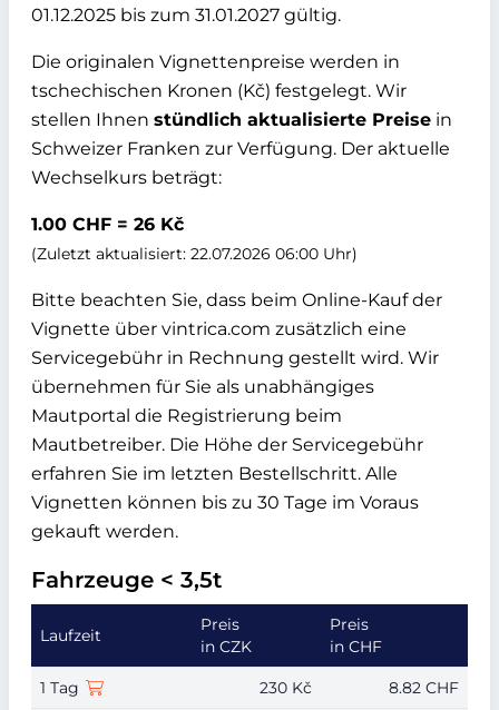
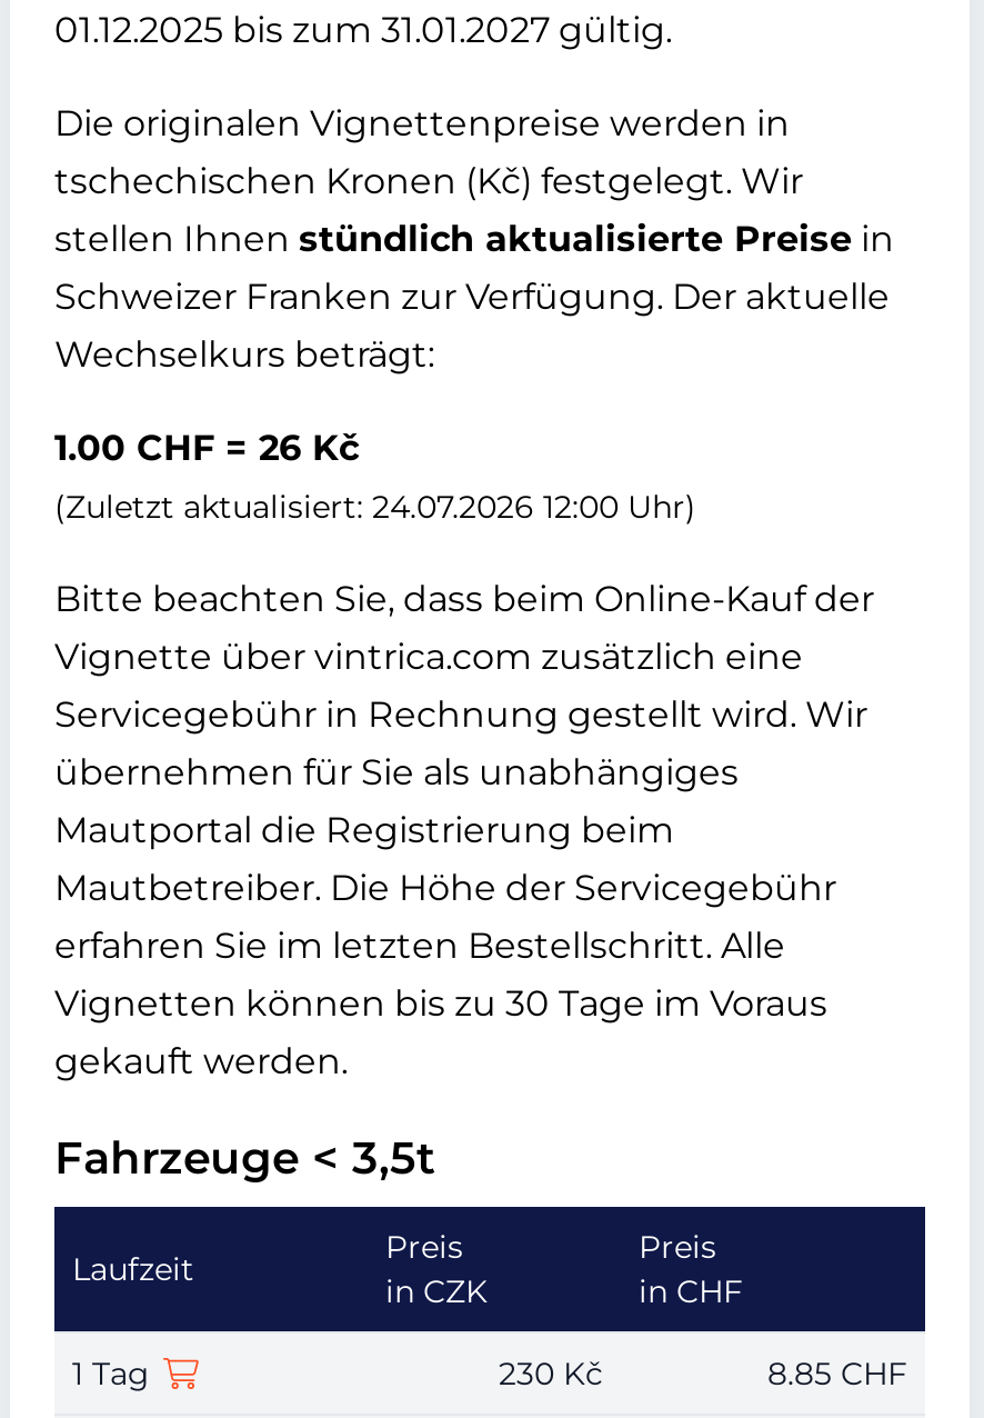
[31,244,358,264] (Zuletzt aktualisiert: 22.07.2026 06:00 Uhr) -> [54,487,696,527] (Zuletzt aktualisiert: 24.07.2026 12:00 Uhr)
[389,678,459,698] 8.82 CHF -> [767,1354,907,1394] 8.85 CHF

